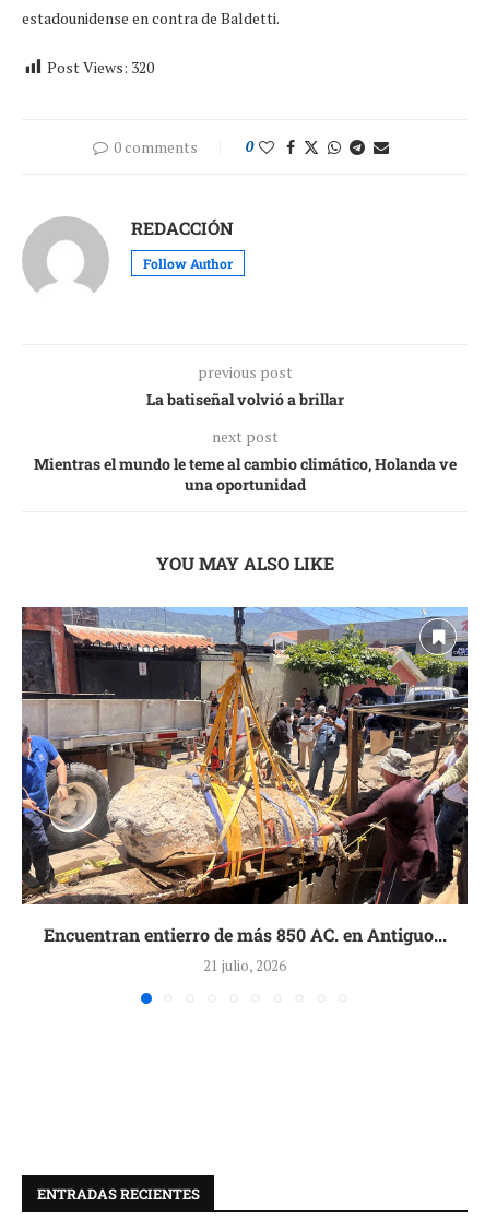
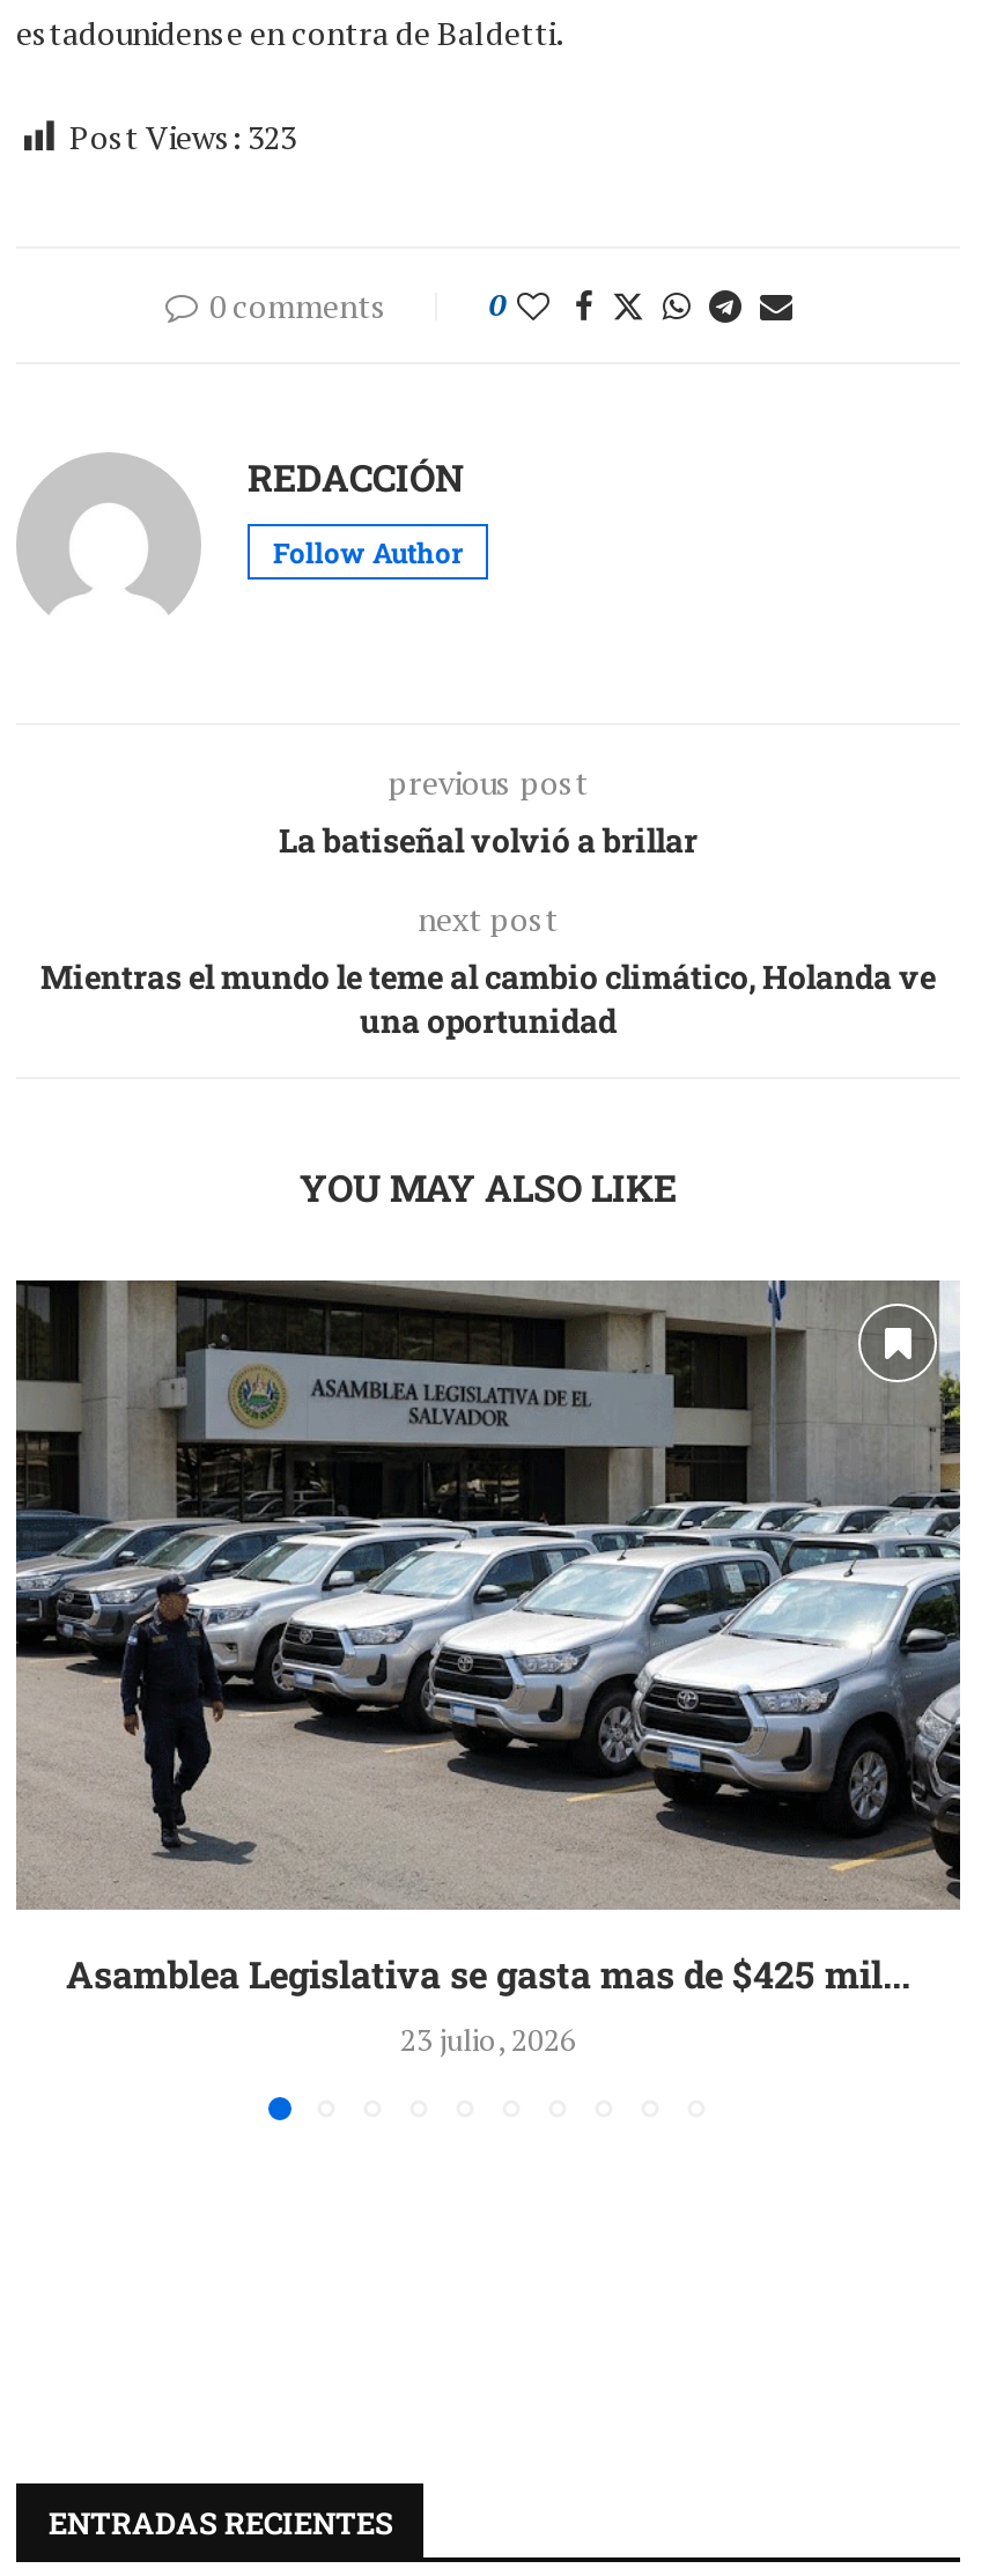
[47,56,154,77] Post Views: 320 -> [69,114,296,158] Post Views: 323
[21,606,469,975] [image] | Encuentran entierro de más 850 AC. en Antiguo... | 21 julio, 2026 -> [16,1278,962,2059] [image] | Asamblea Legislativa se gasta mas de $425 mil... | 23 julio, 2026

